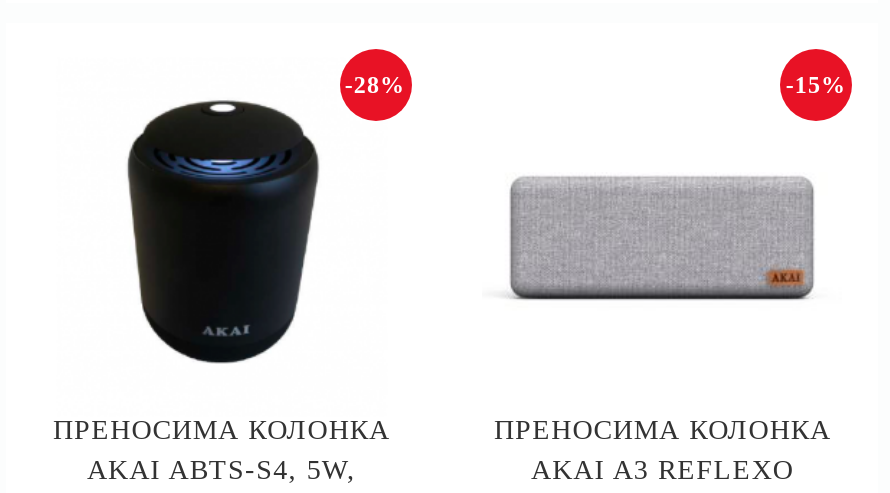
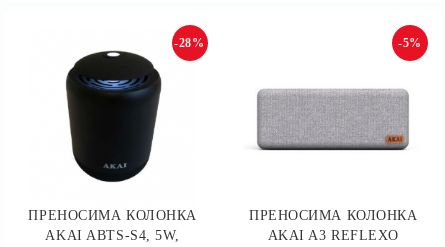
[786,70,846,98] -15% -> [398,35,422,49] -5%

